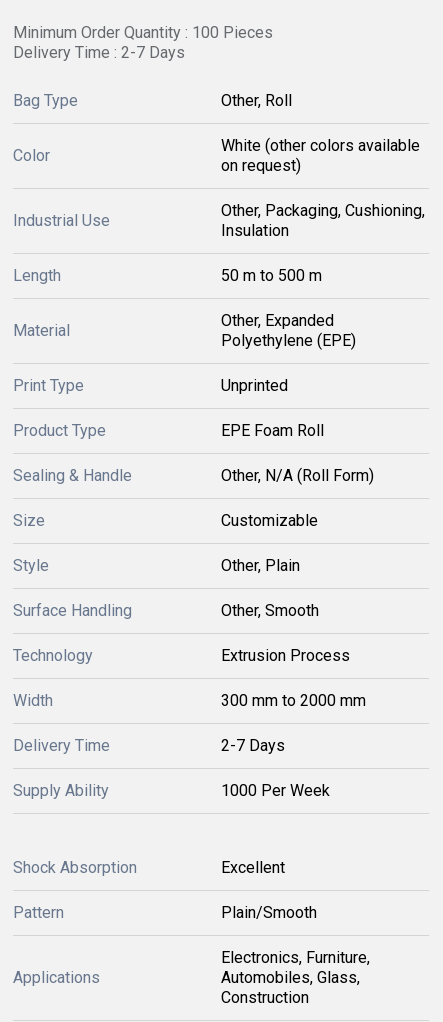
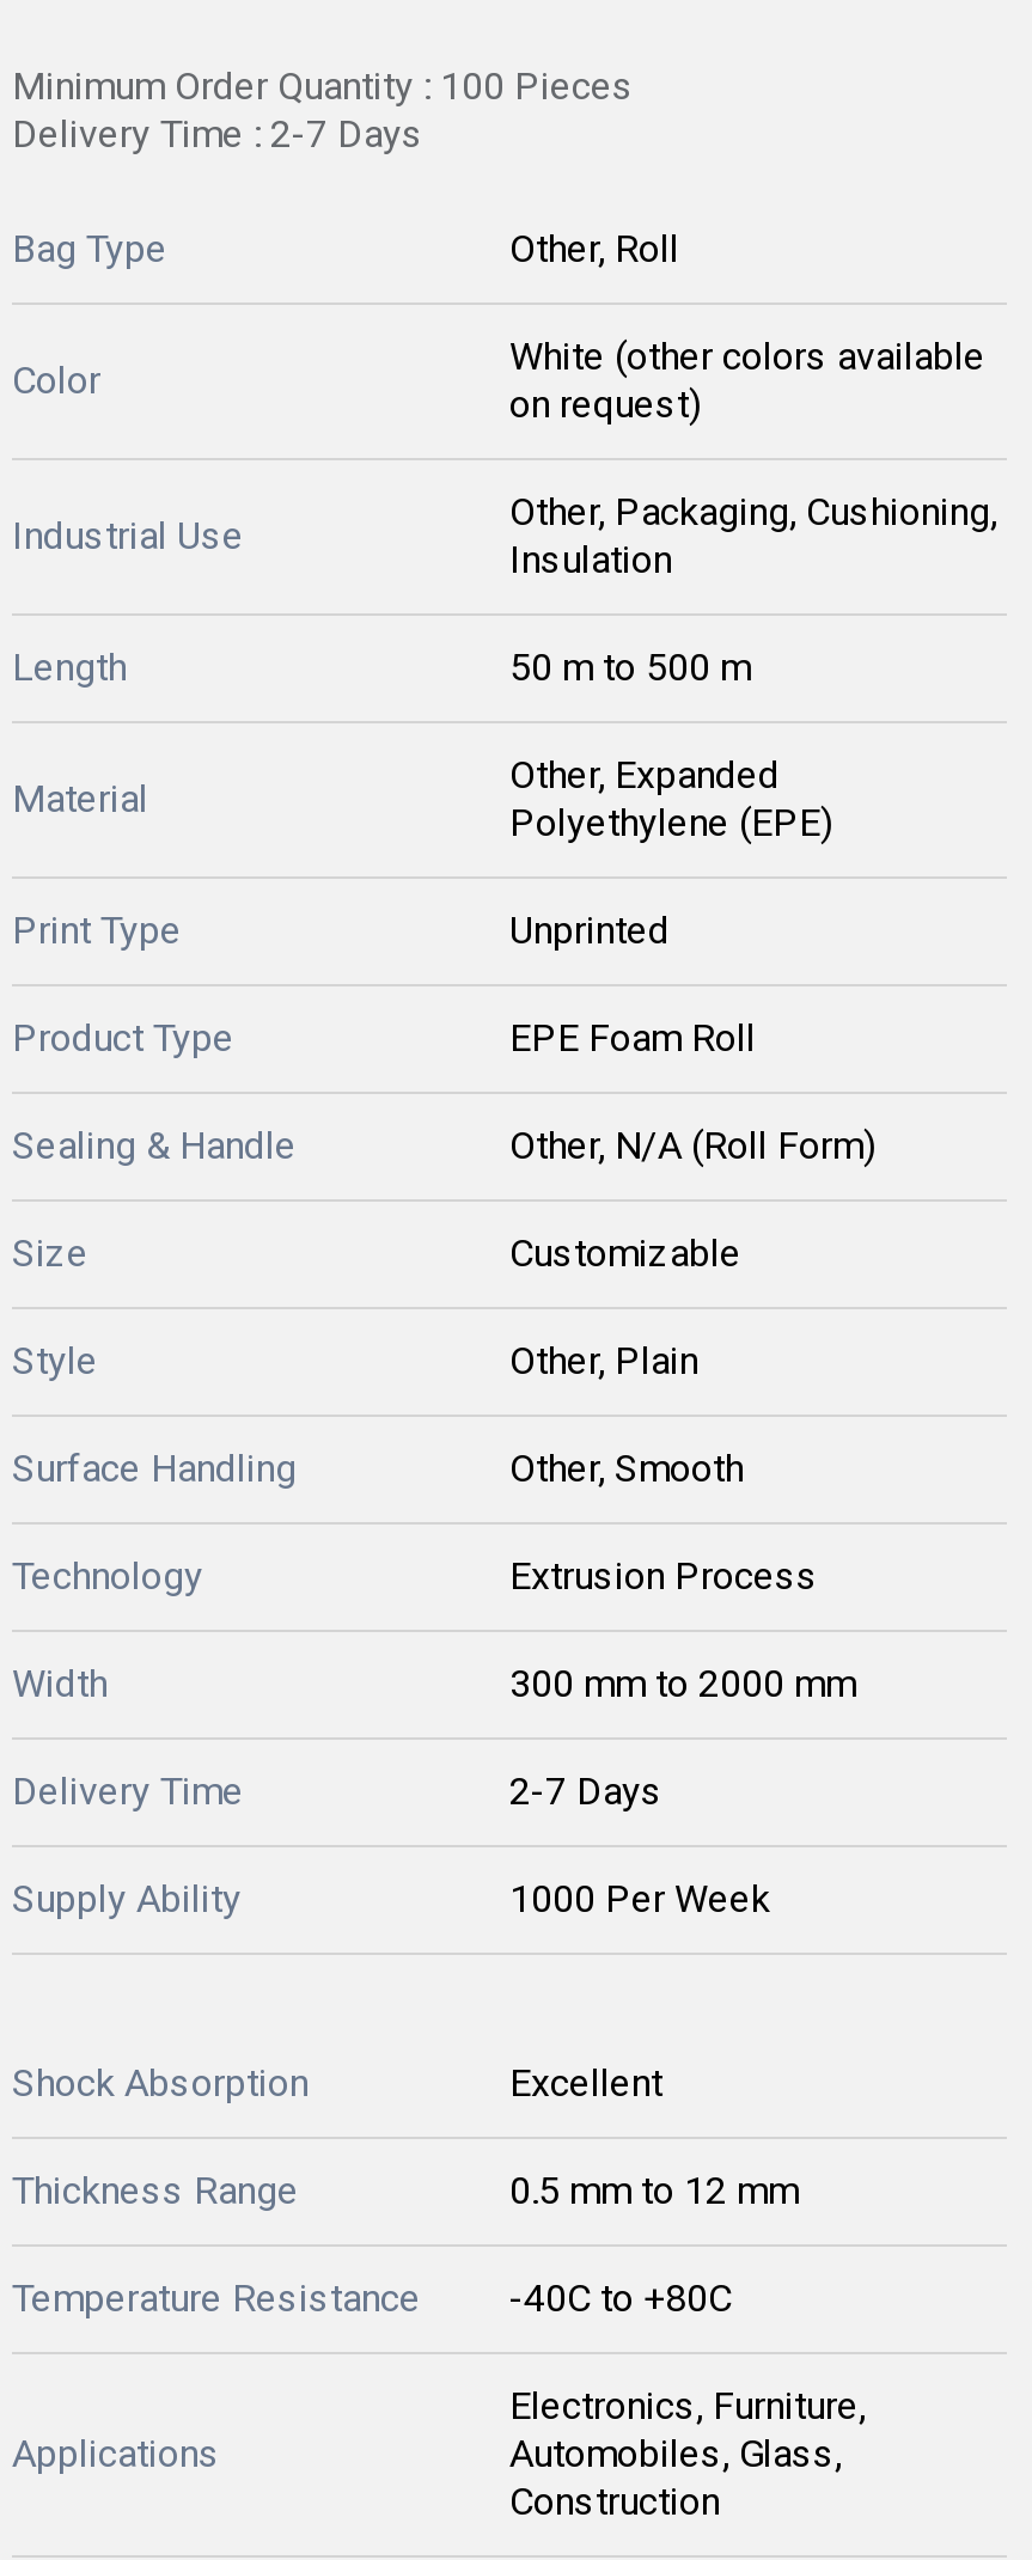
[13,903,317,922] Pattern | Plain/Smooth -> [12,2168,799,2321] Thickness Range | 0.5 mm to 12 mm | Temperature Resistance | -40C to +80C

